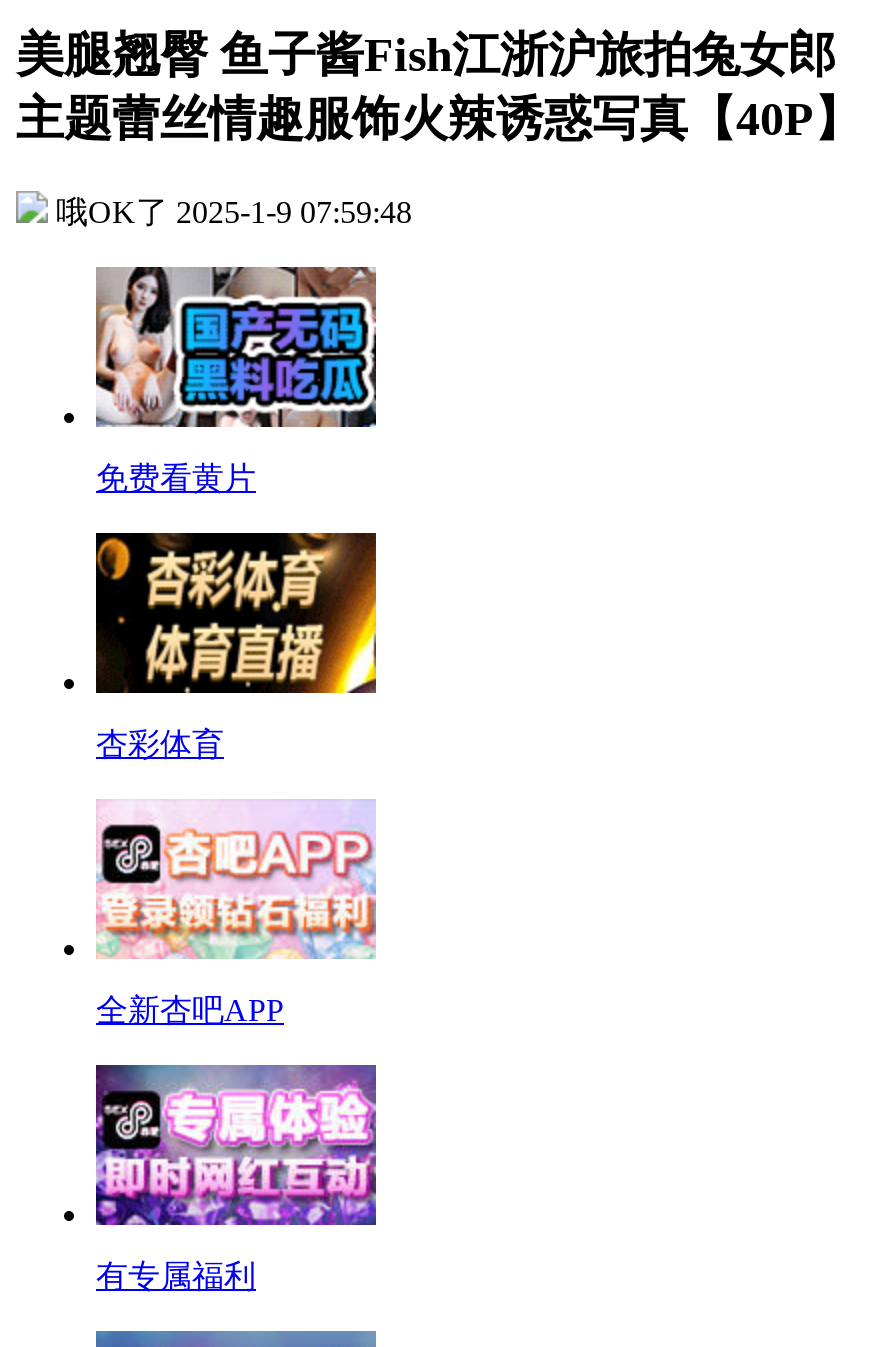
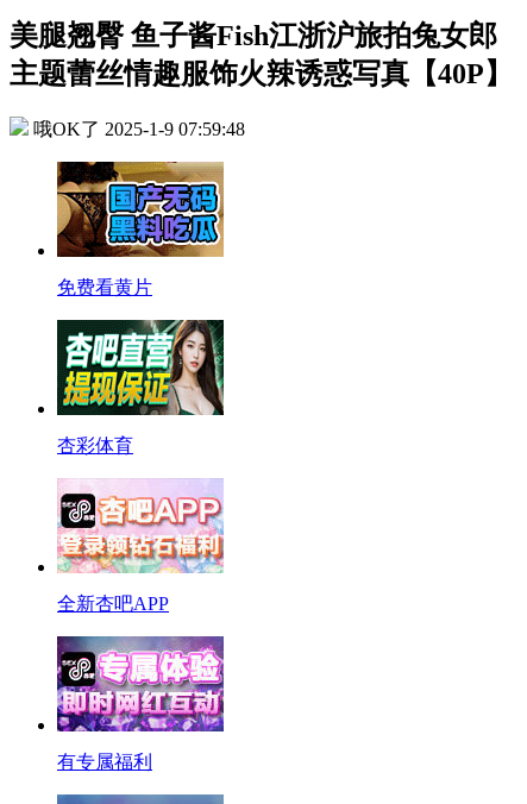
[94,265,378,429] [image] -> [56,161,225,258] [image]
[96,531,378,695] [image] -> [57,319,225,416] [image]

